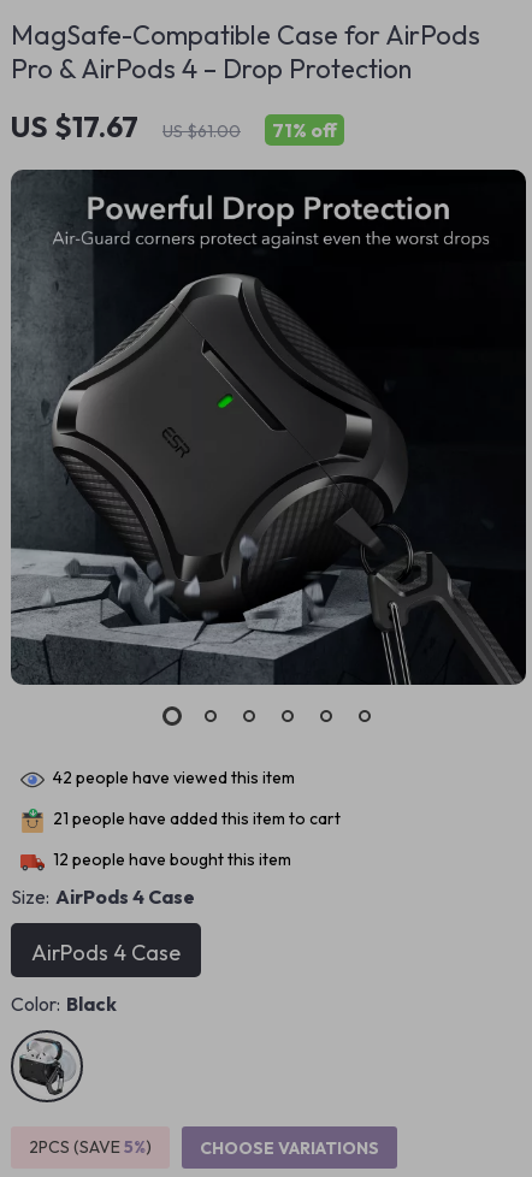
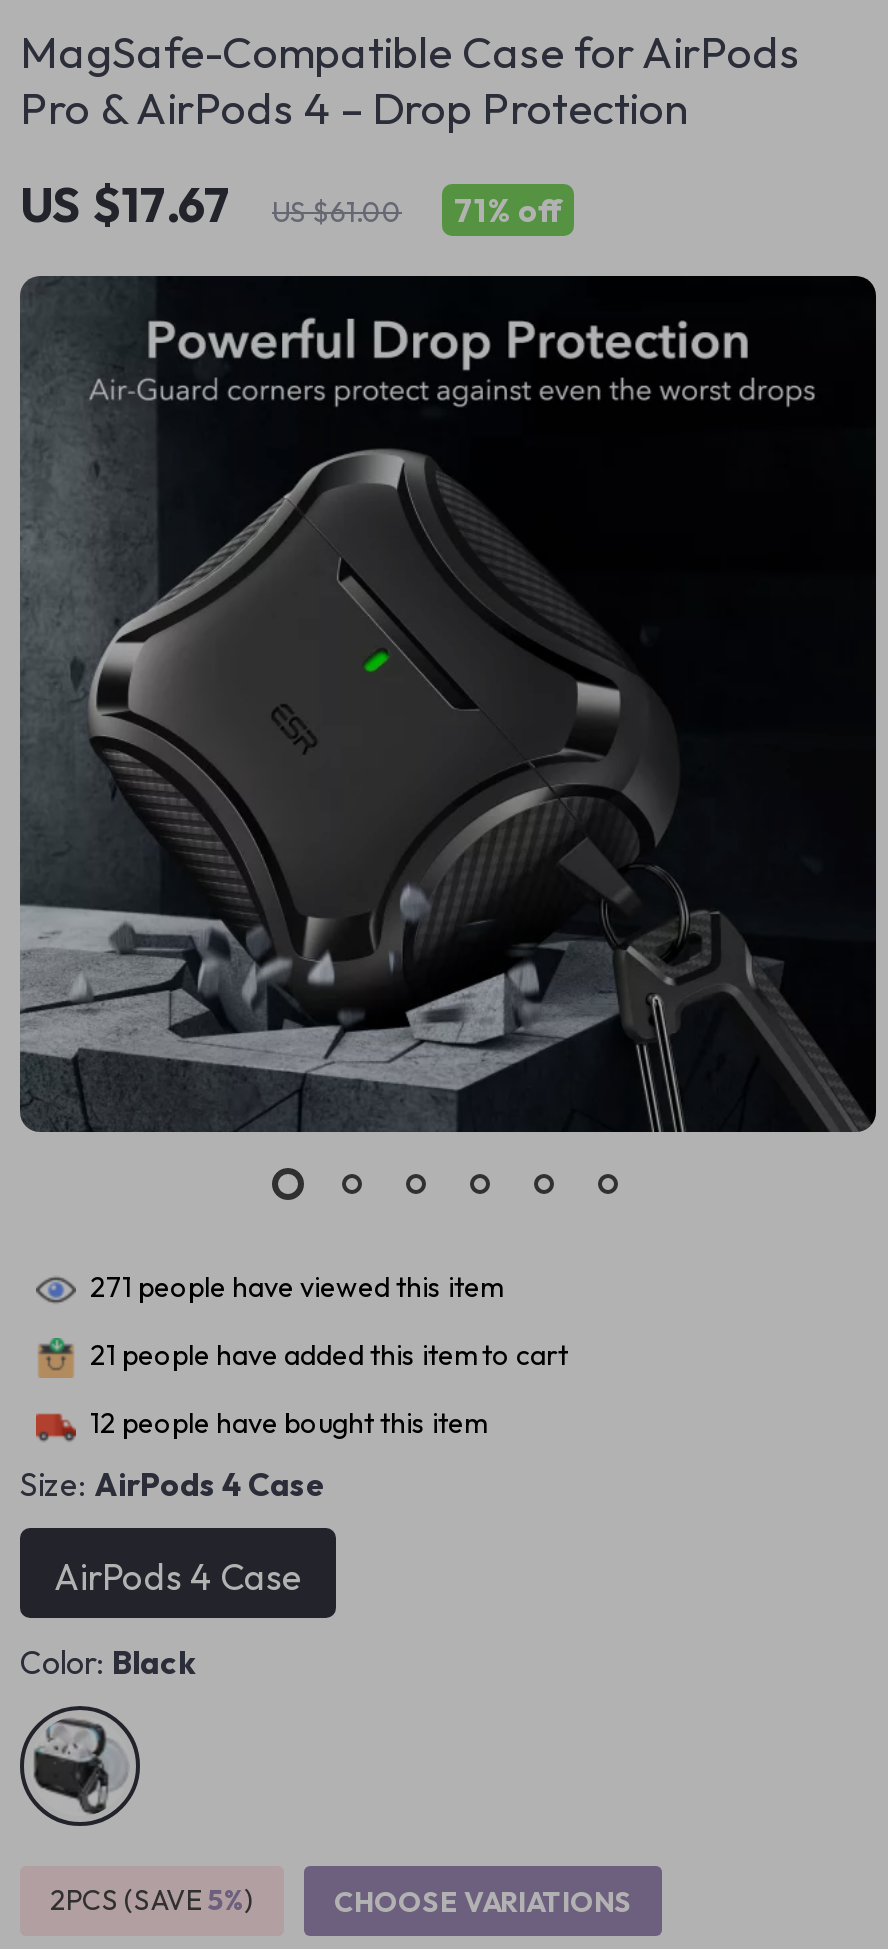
[53,767,295,789] 42 people have viewed this item -> [90,1269,502,1305] 271 people have viewed this item

